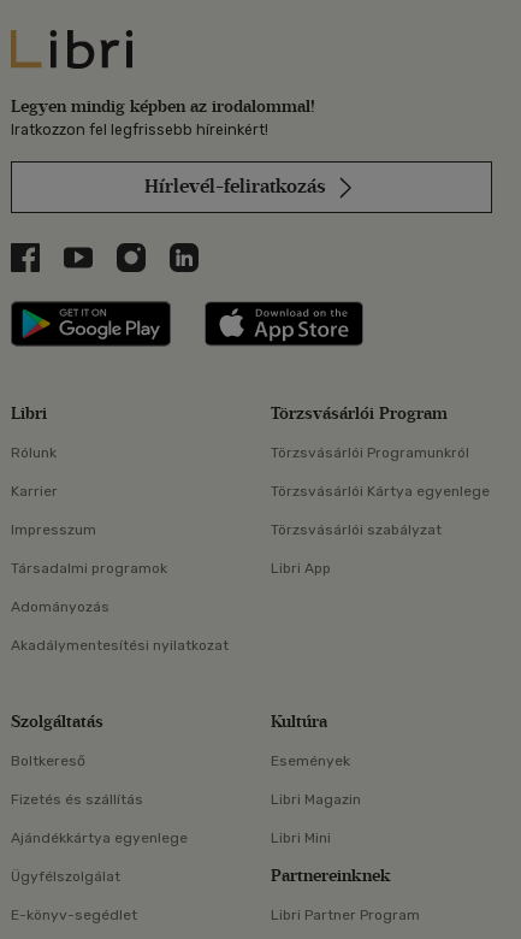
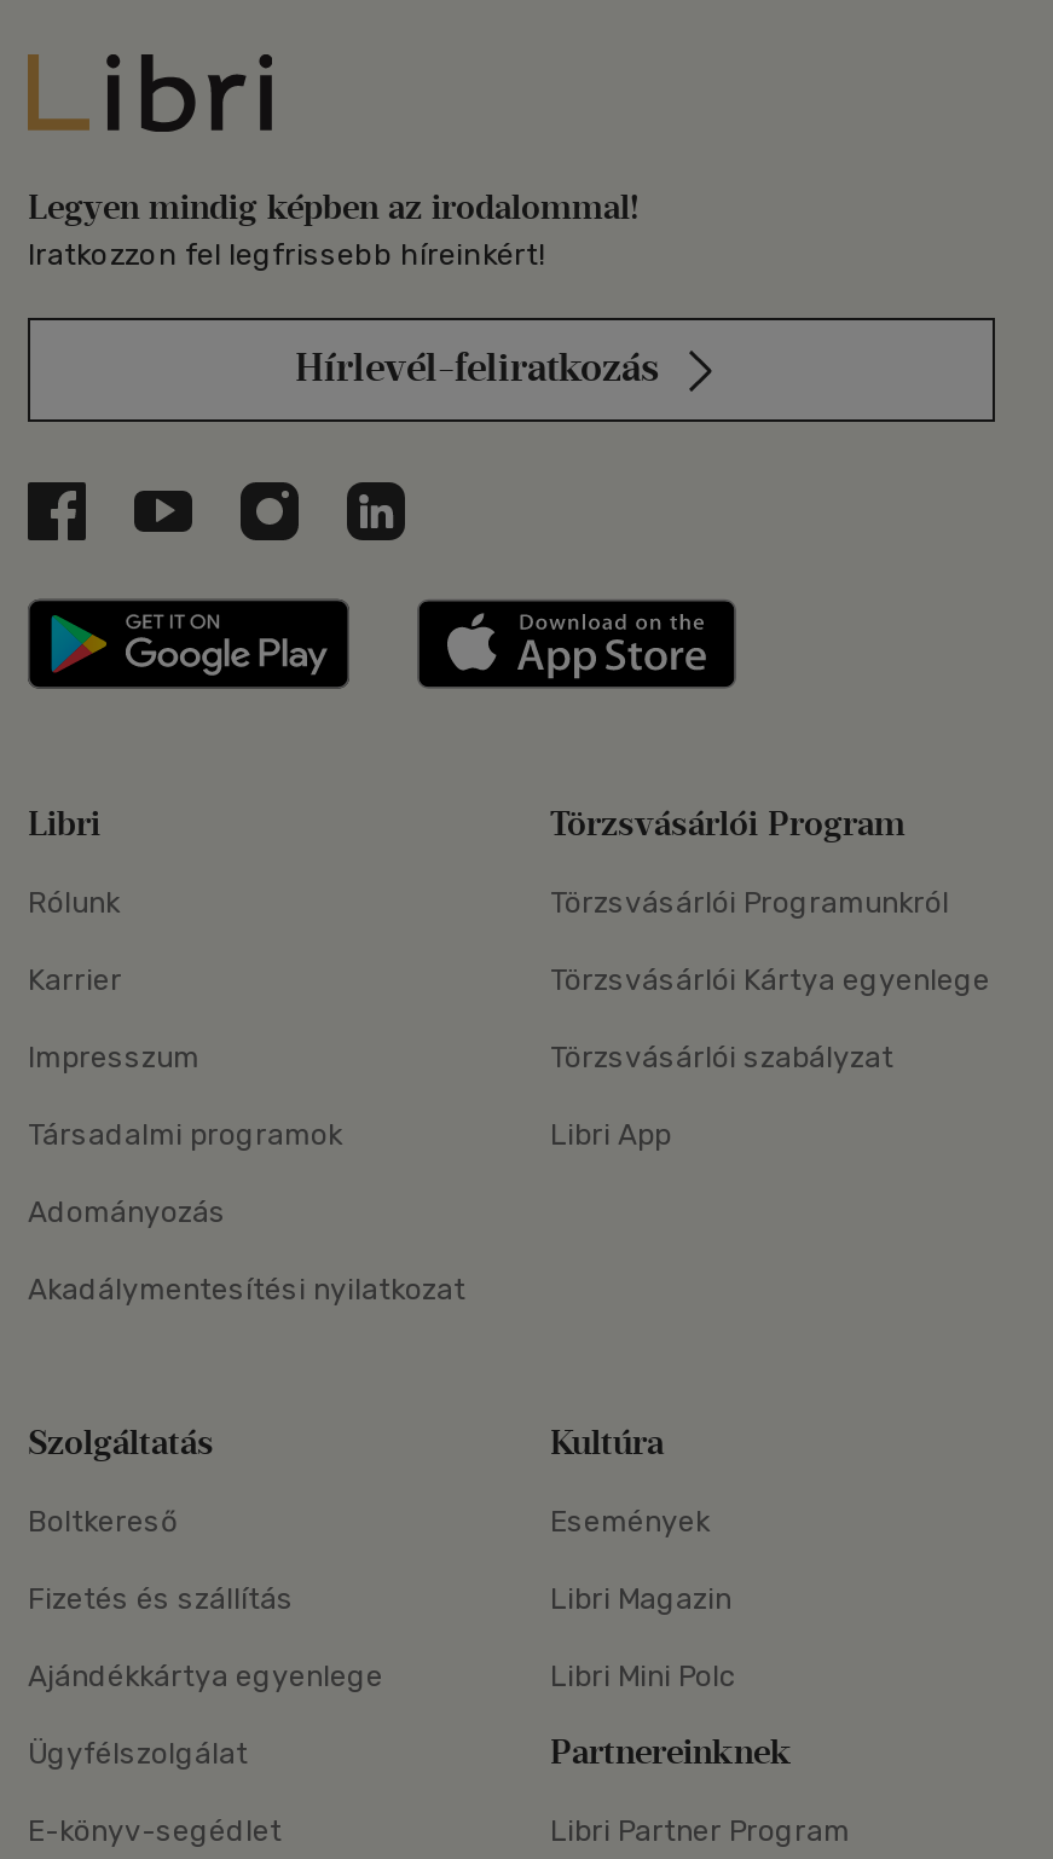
[271,830,331,846] Libri Mini -> [550,1660,736,1694] Libri Mini Polc

